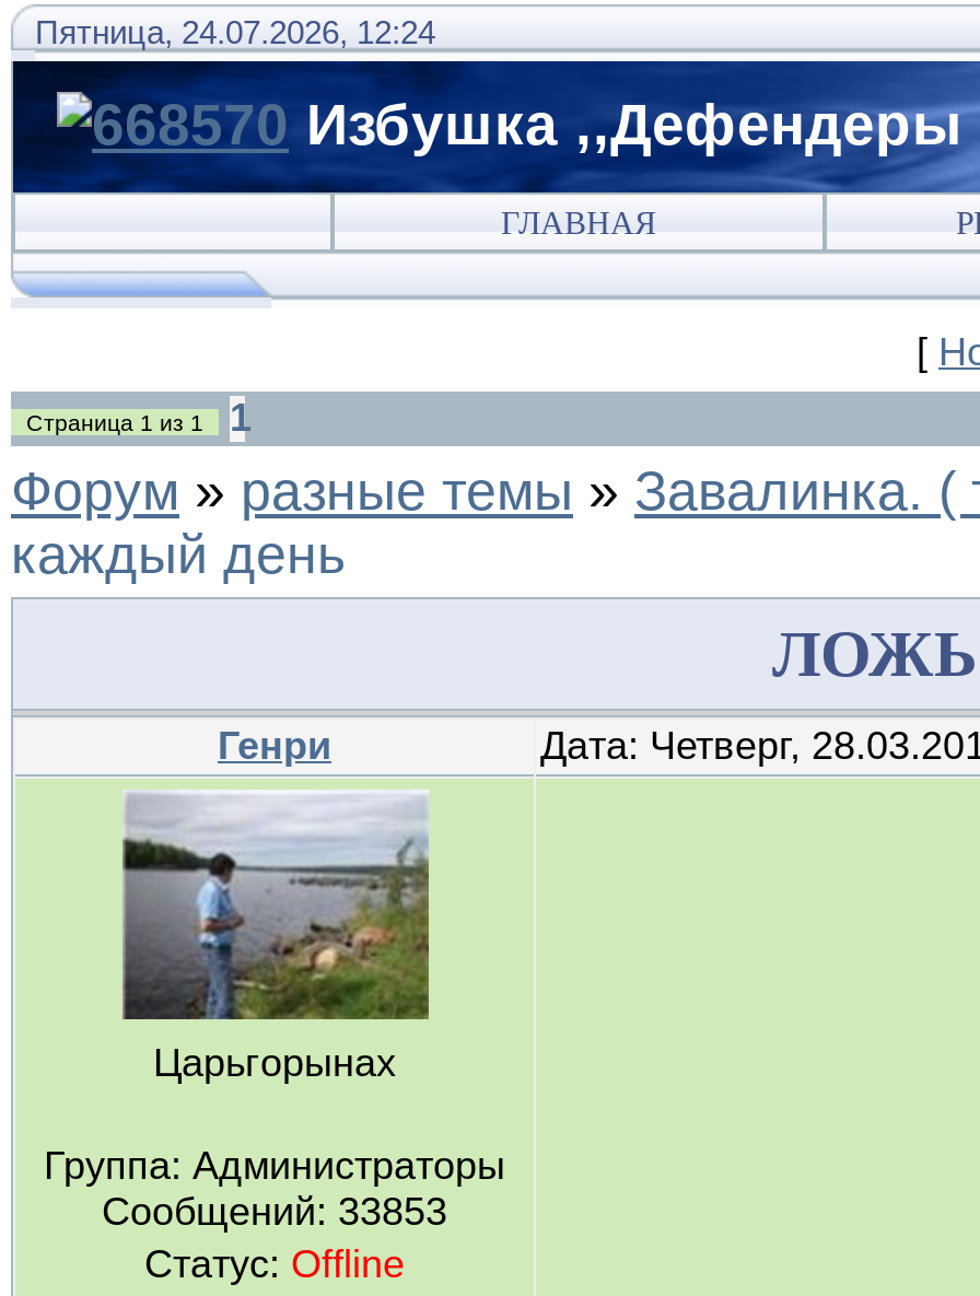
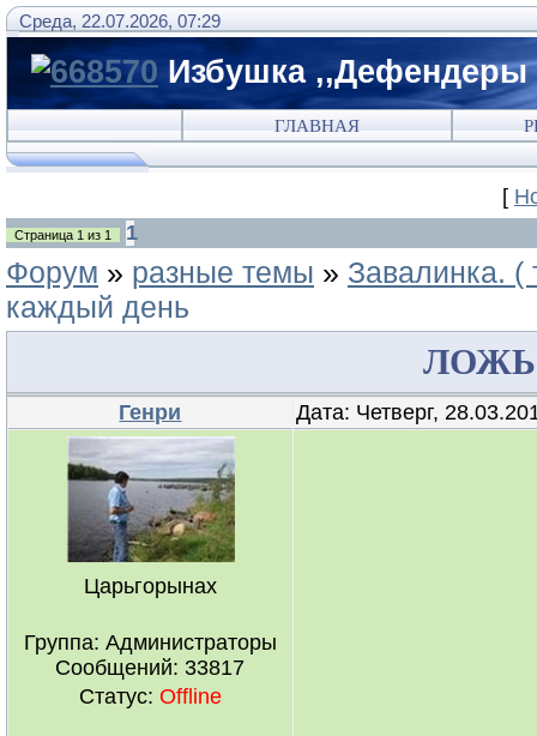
[35,13,435,50] Пятница, 24.07.2026, 12:24 -> [19,11,221,31] Среда, 22.07.2026, 07:29
[102,1190,447,1234] Сообщений: 33853 -> [56,656,245,680] Сообщений: 33817

